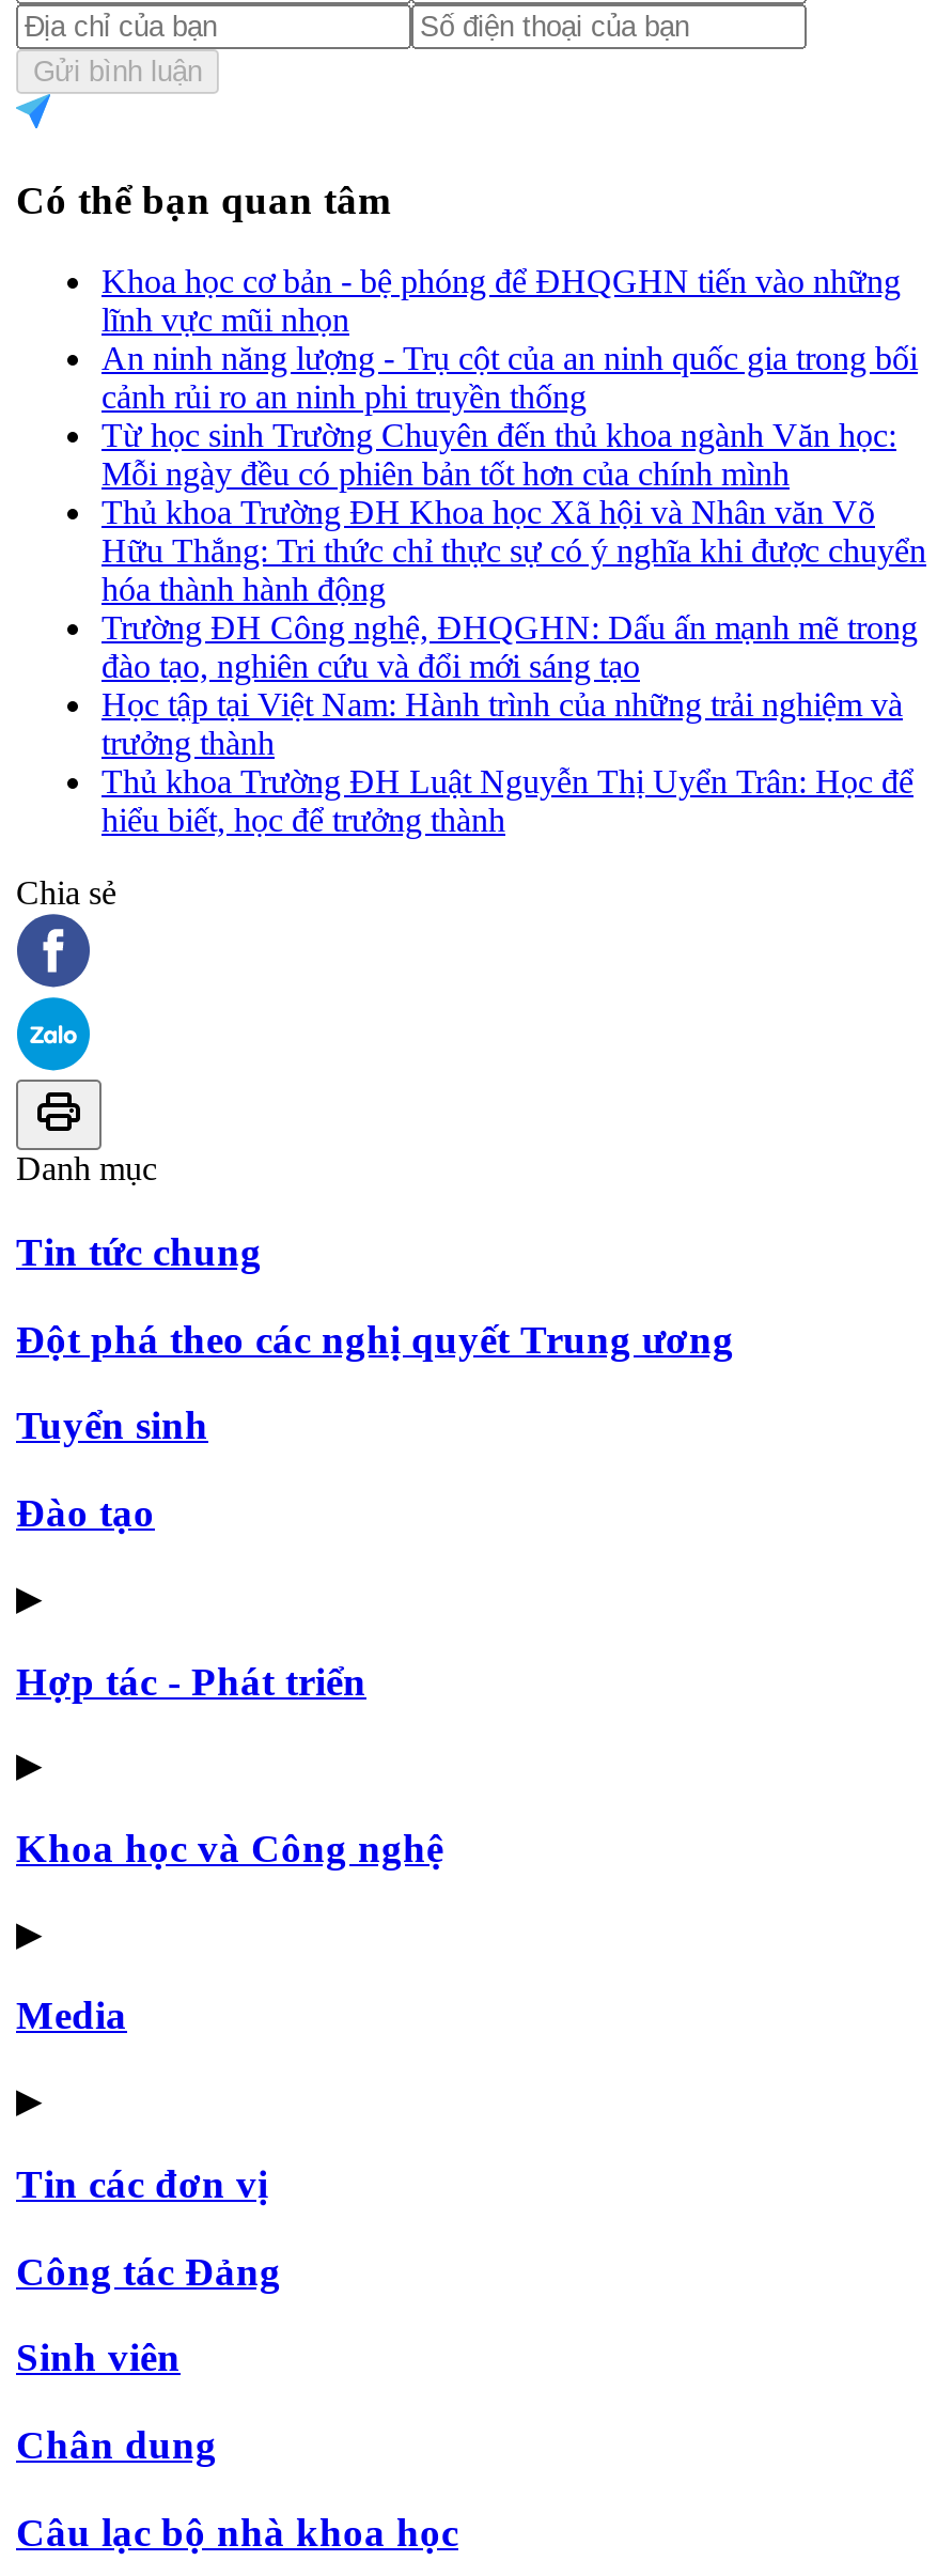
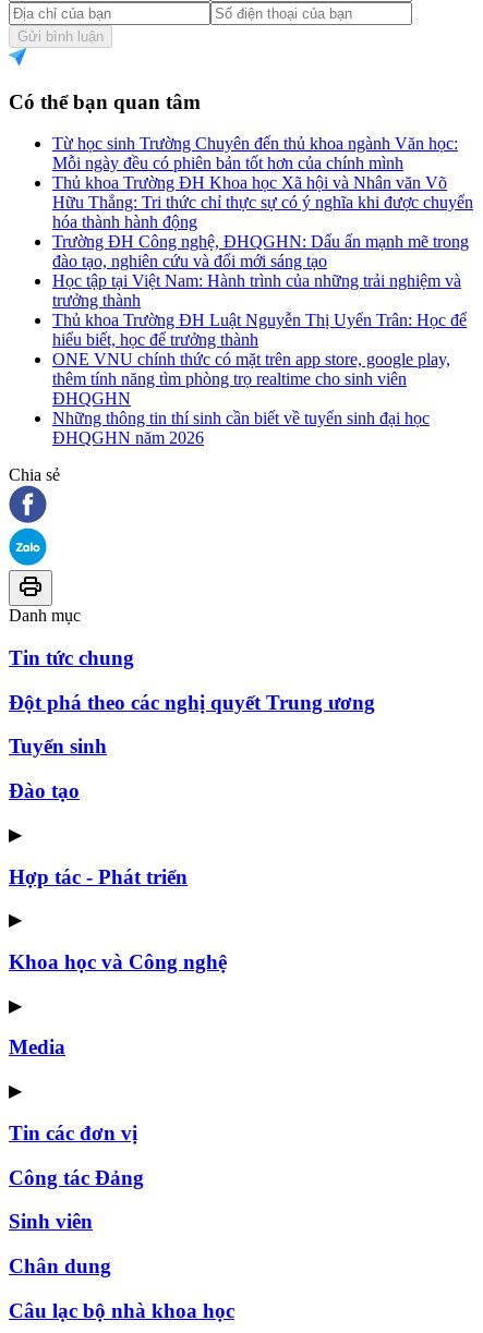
[101,263,918,415] Khoa học cơ bản - bệ phóng để ĐHQGHN tiến vào những | lĩnh vực mũi nhọn | An ninh năng lượng - Trụ cột của an ninh quốc gia trong bối | cảnh rủi ro an ninh phi truyền thống -> none
moved [101,417,926,838] -> [52,134,473,349]: Từ học sinh Trường Chuyên đến thủ khoa ngành Văn học: | Mỗi ngày đều có phiên bản tốt hơn của chính mình | Thủ khoa Trường ĐH Khoa học Xã hội và Nhân văn Võ | ... | Thủ khoa Trường ĐH Luật Nguyễn Thị Uyển Trân: Học để | hiểu biết, học để trưởng thành
none -> [52,350,450,447] ONE VNU chính thức có mặt trên app store, google play, | thêm tính năng tìm phòng trọ realtime cho sinh viên | ĐHQGHN | Những thông tin thí sinh cần biết về tuyển sinh đại học | ĐHQGHN năm 2026

